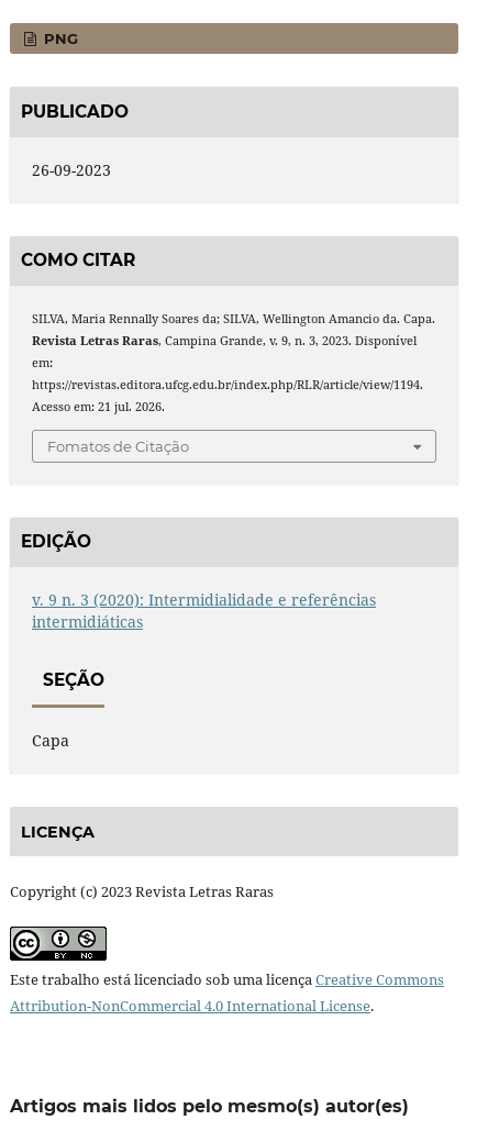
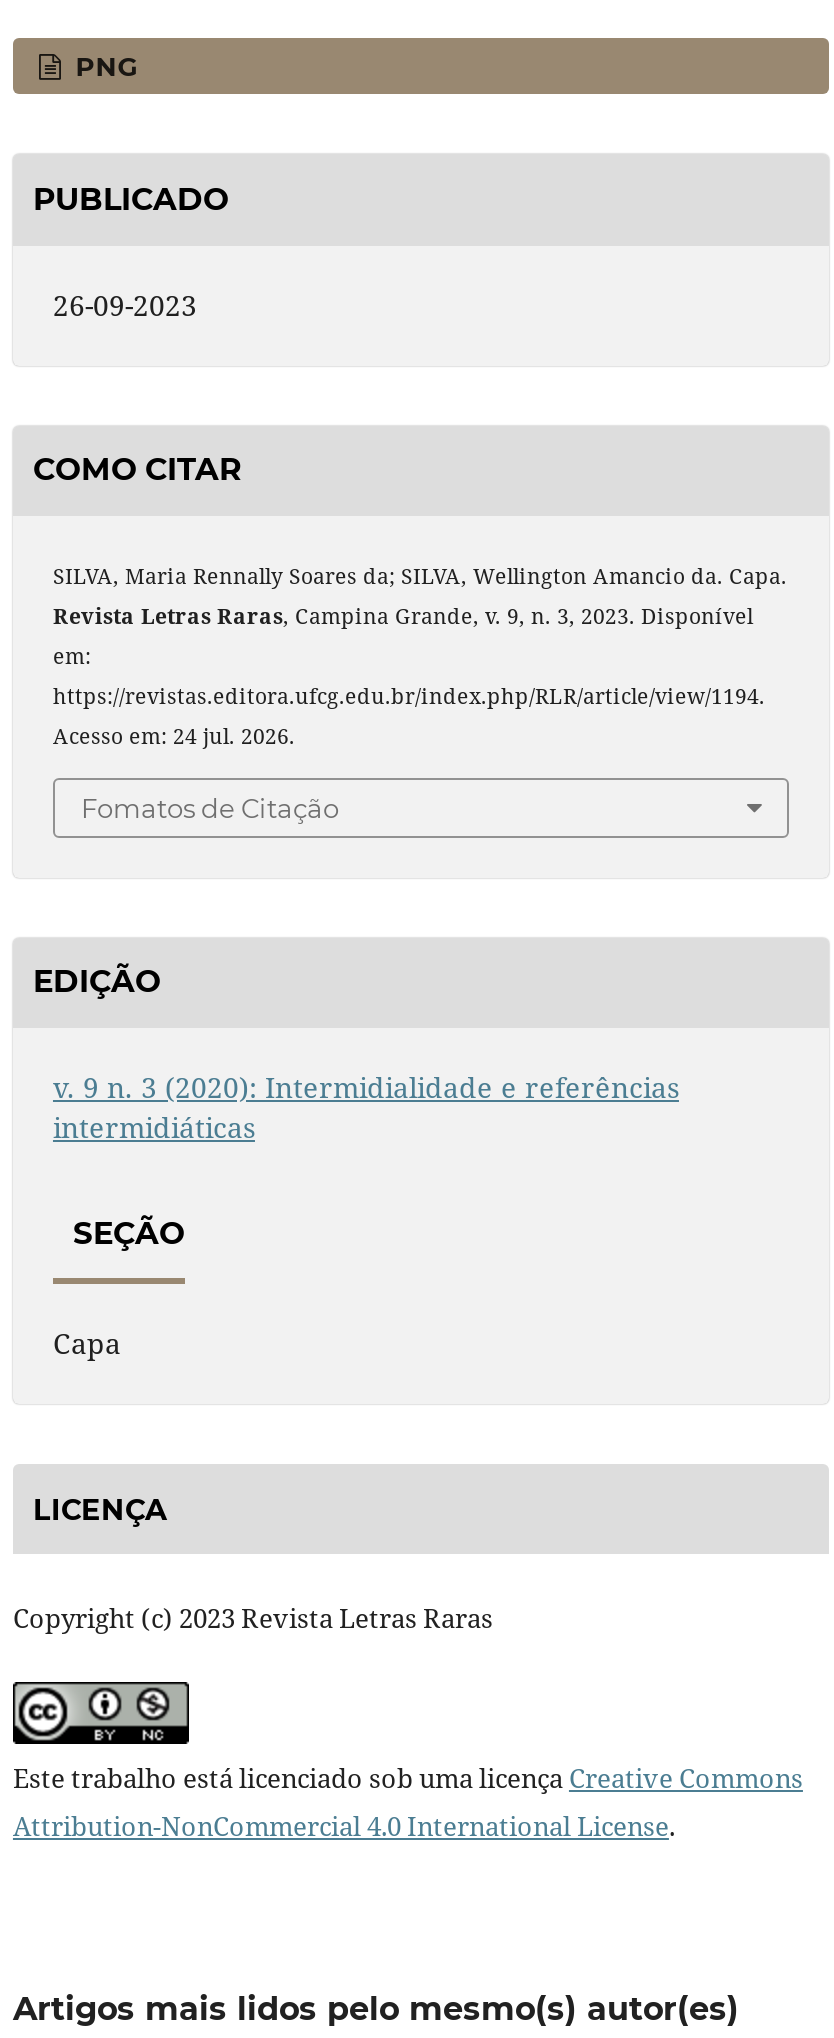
[32,399,165,414] Acesso em: 21 jul. 2026. -> [53,722,295,750] Acesso em: 24 jul. 2026.

